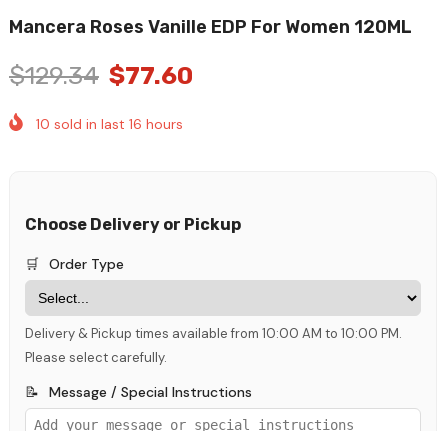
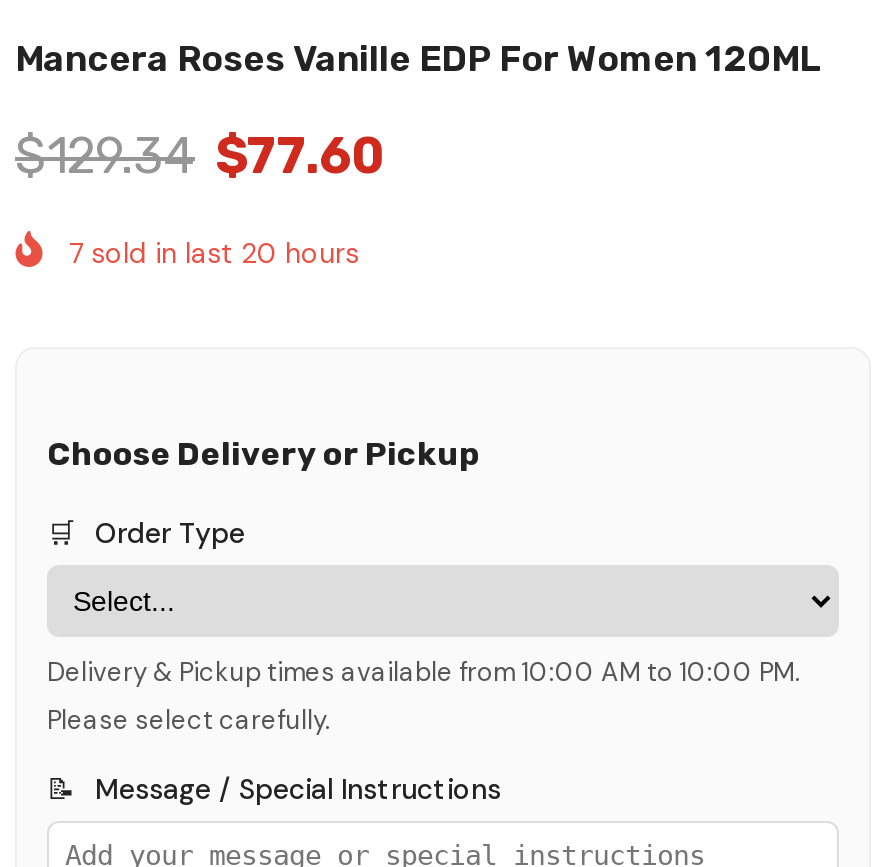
[36,115,183,133] 10 sold in last 16 hours -> [69,235,359,271] 7 sold in last 20 hours

